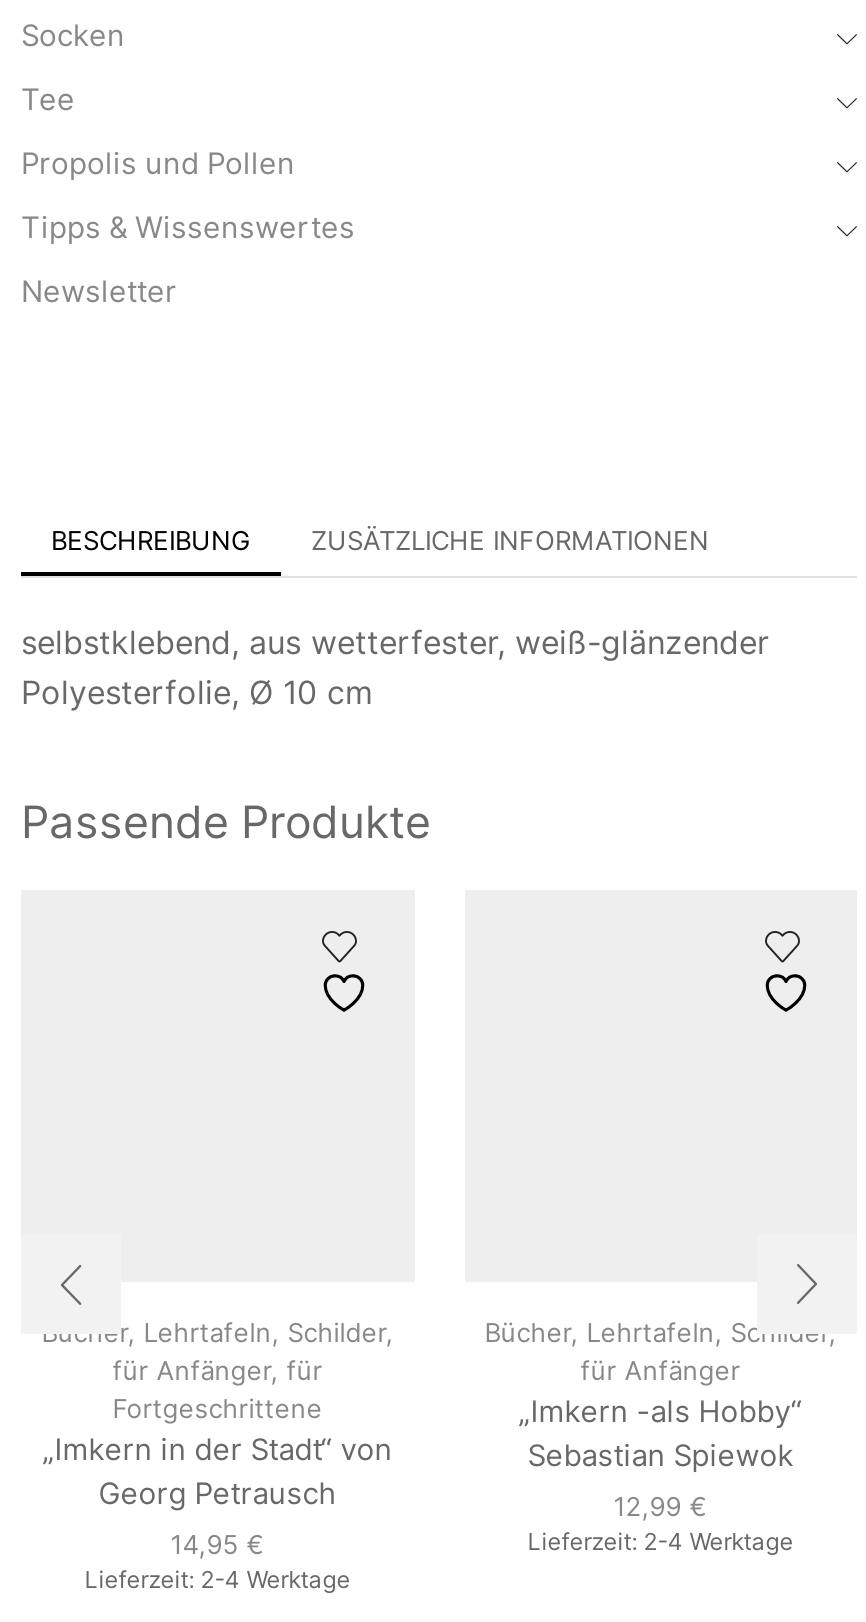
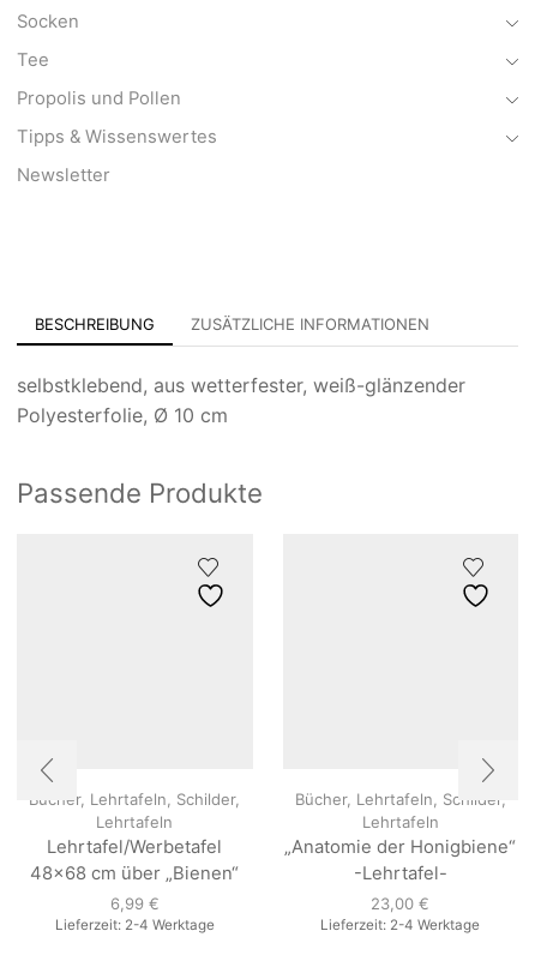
[43,1355,393,1561] für Anfänger, für | Fortgeschrittene | „Imkern in der Stadt“ von | Georg Petrausch | 14,95 € -> [30,813,239,913] Lehrtafeln | Lehrtafel/Werbetafel | 48×68 cm über „Bienen“ | 6,99 €
[519,1355,803,1523] für Anfänger | „Imkern -als Hobby“ | Sebastian Spiewok | 12,99 € -> [285,813,516,913] Lehrtafeln | „Anatomie der Honigbiene“ | -Lehrtafel- | 23,00 €

